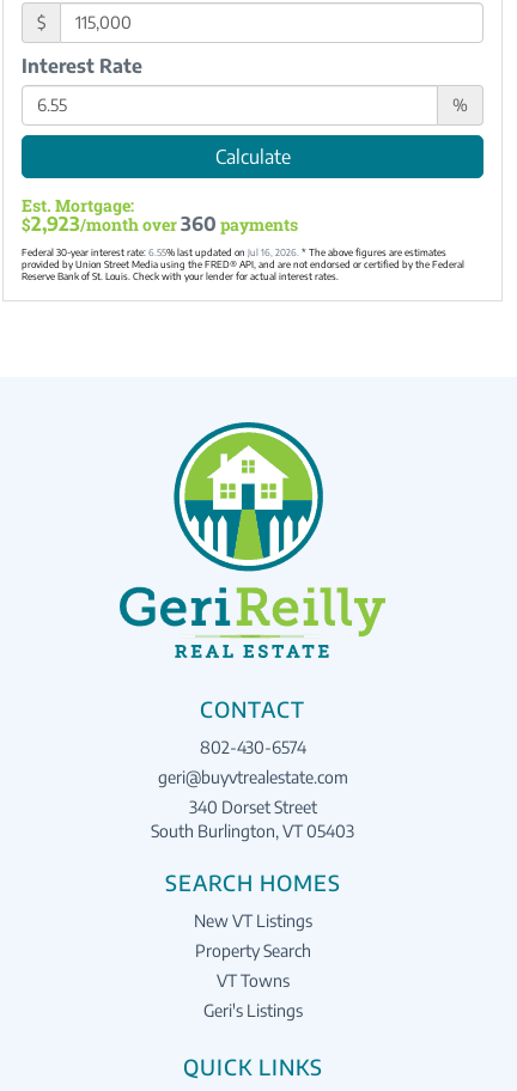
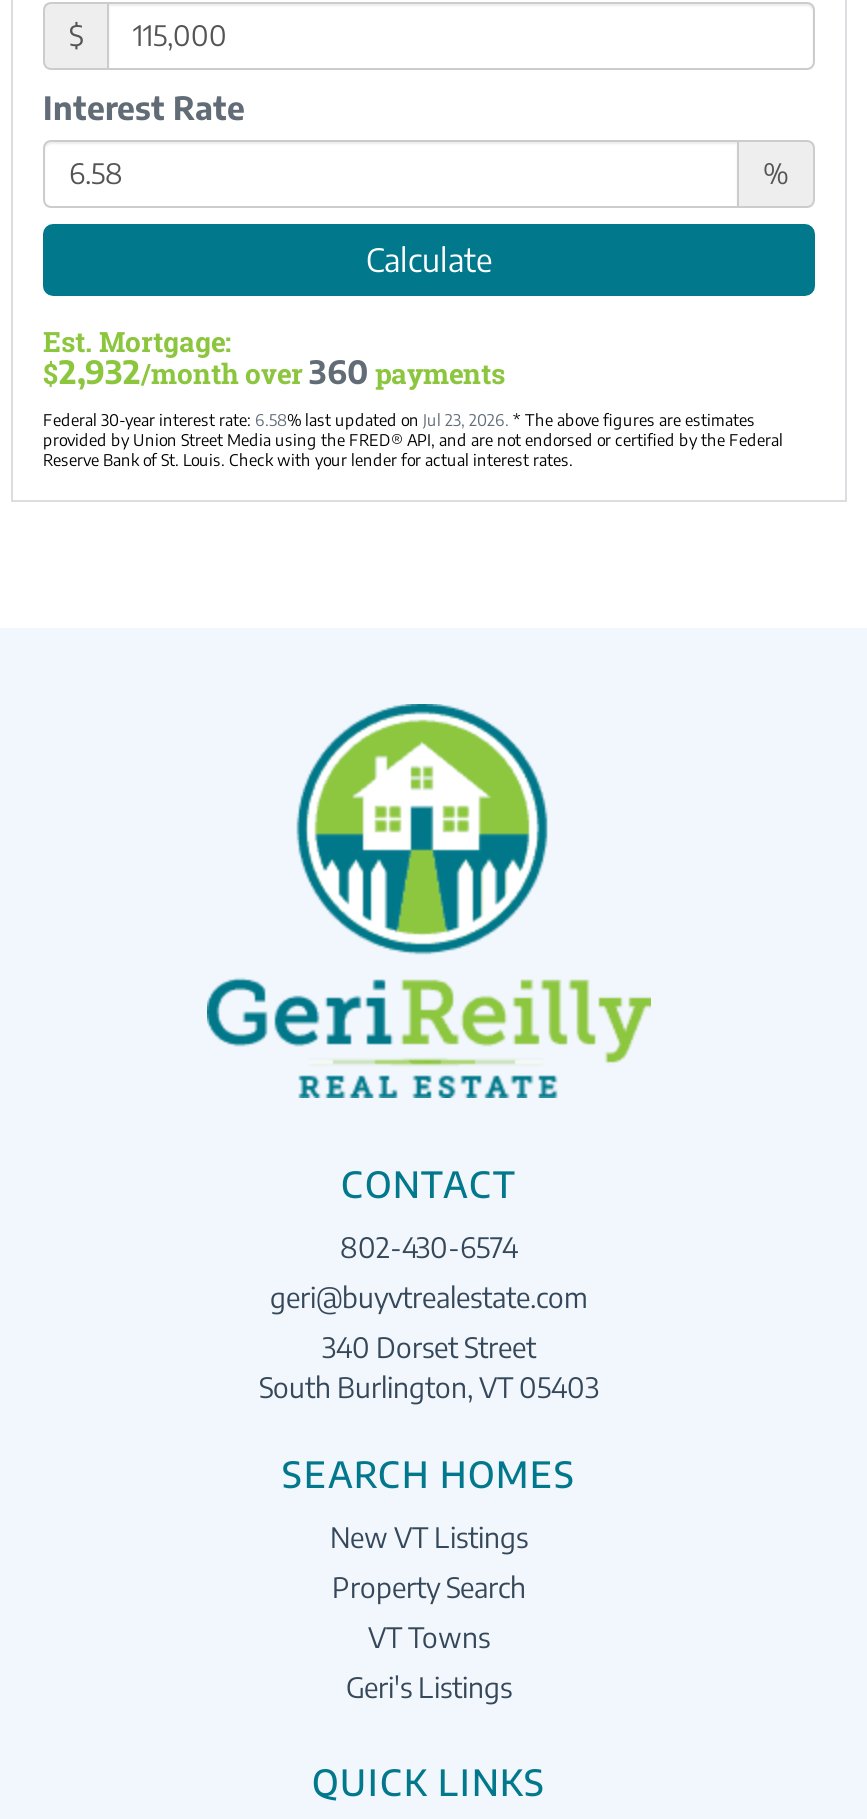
[22,212,298,236] $2,923/month over 360 payments -> [43,352,505,392] $2,932/month over 360 payments
[22,246,446,258] Federal 30-year interest rate: 6.55% last updated on Jul 16, 2026. * The above figures are estimates -> [43,410,755,430] Federal 30-year interest rate: 6.58% last updated on Jul 23, 2026. * The above figures are estimates

